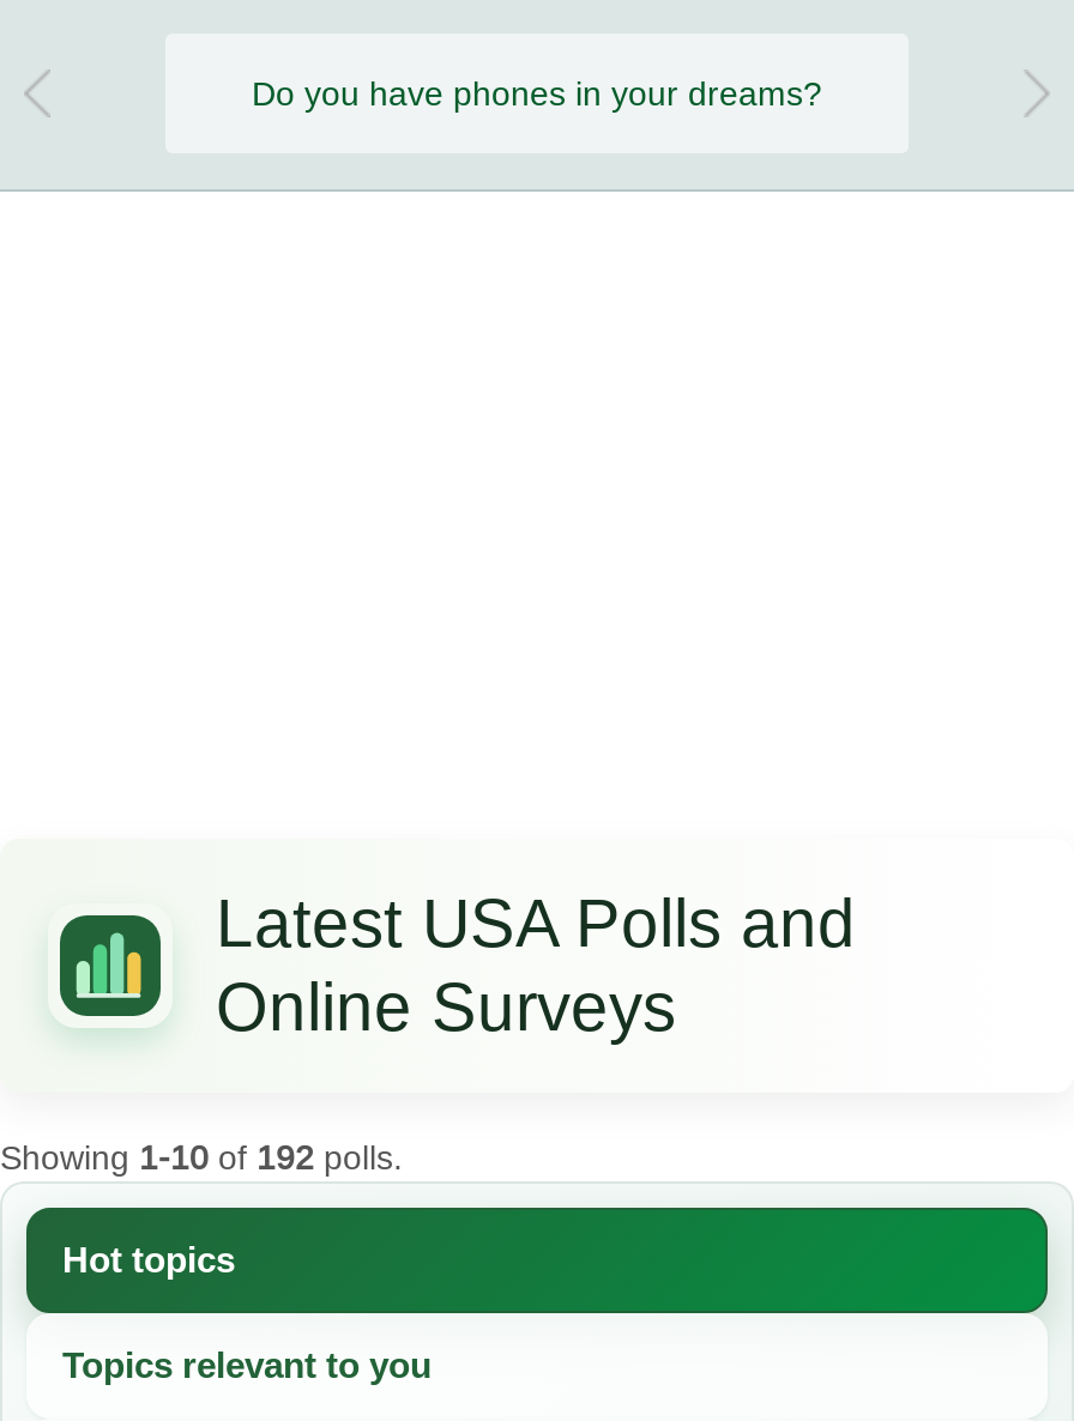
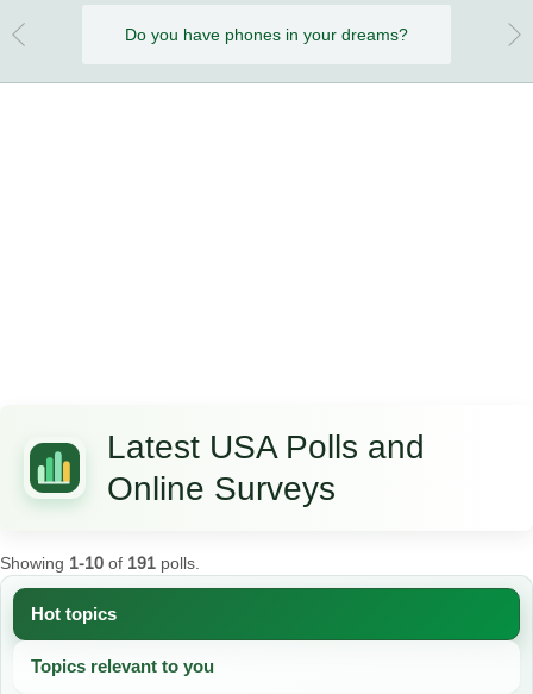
[0,1138,403,1177] Showing 1-10 of 192 polls. -> [0,554,200,573] Showing 1-10 of 191 polls.

